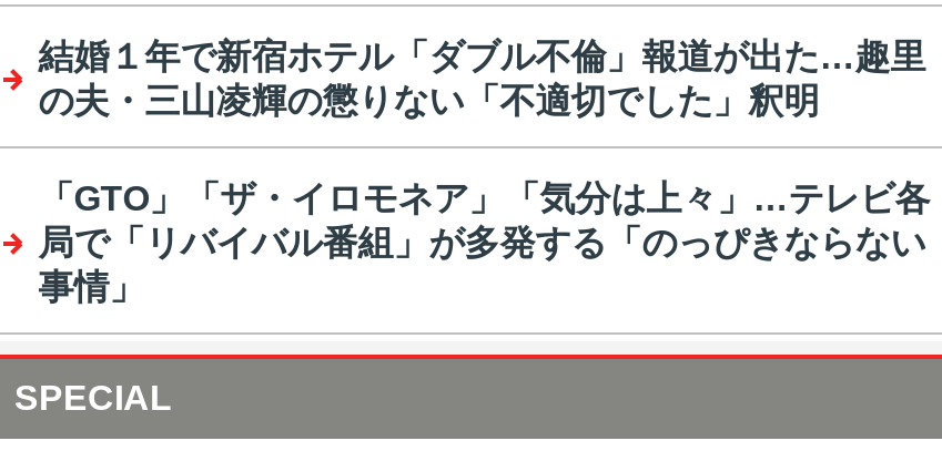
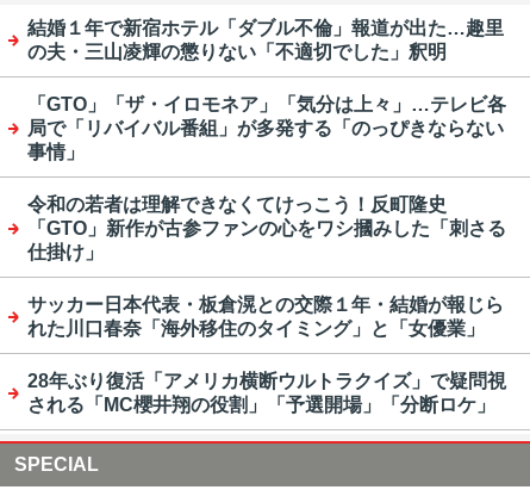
none -> [27,194,506,415] 令和の若者は理解できなくてけっこう！反町隆史 | 「GTO」新作が古参ファンの心をワシ摑みした「刺さる | 仕掛け」 | サッカー日本代表・板倉滉との交際１年・結婚が報じら | れた川口春奈「海外移住のタイミング」と「女優業」 | 28年ぶり復活「アメリカ横断ウルトラクイズ」で疑問視 | される「MC櫻井翔の役割」「予選開場」「分断ロケ」

